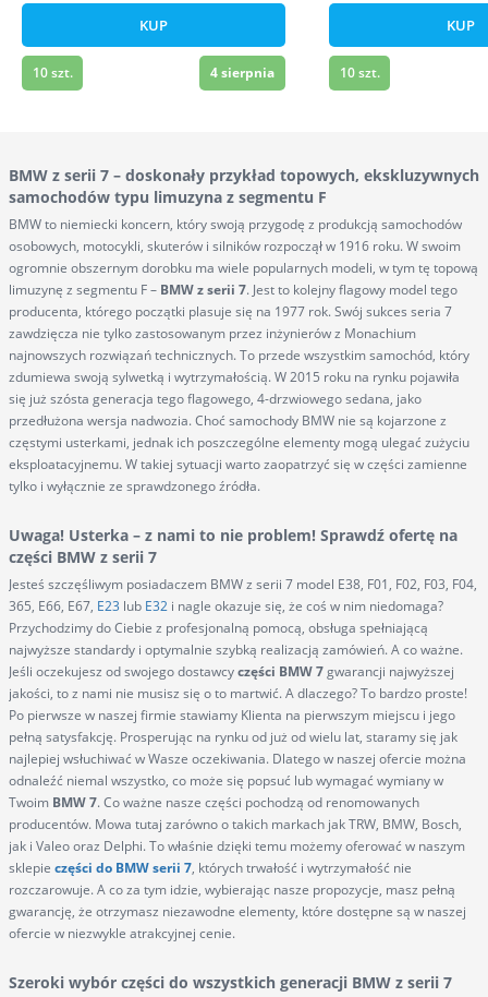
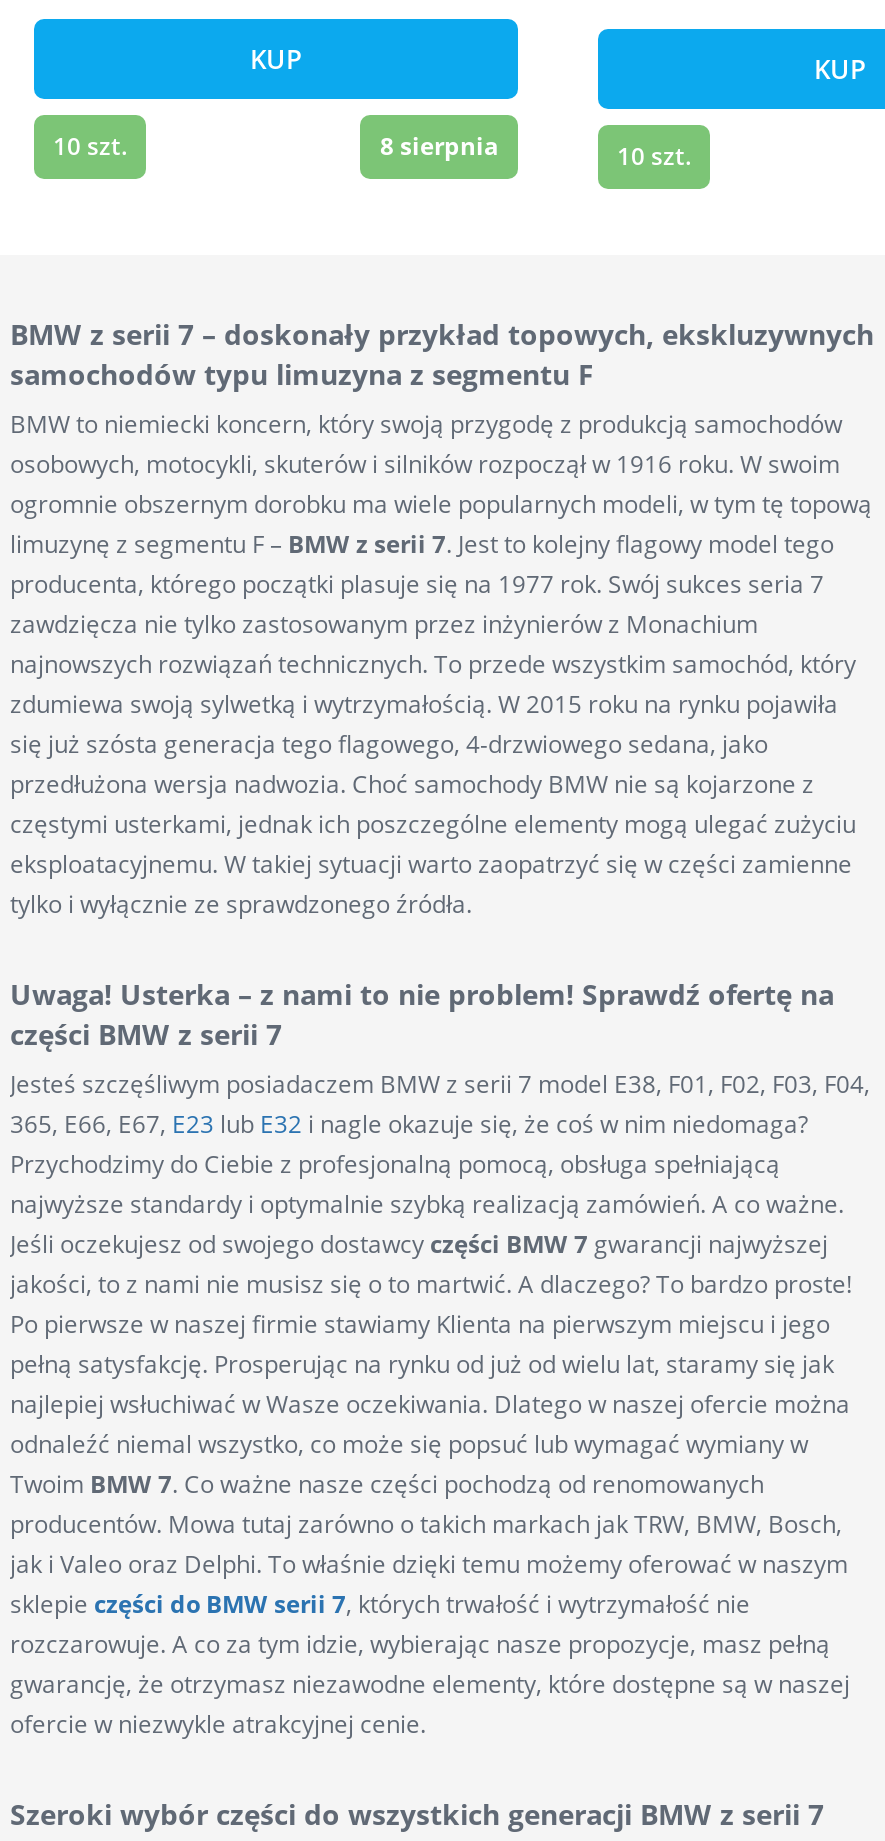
[210,63,274,82] 4 sierpnia -> [380,129,498,163] 8 sierpnia

